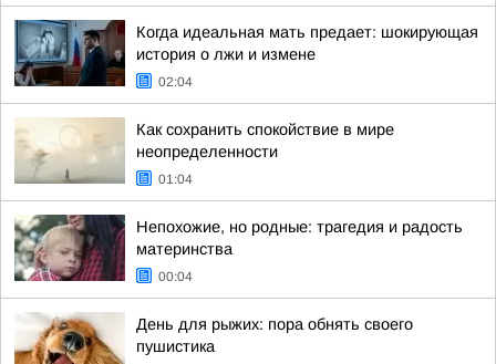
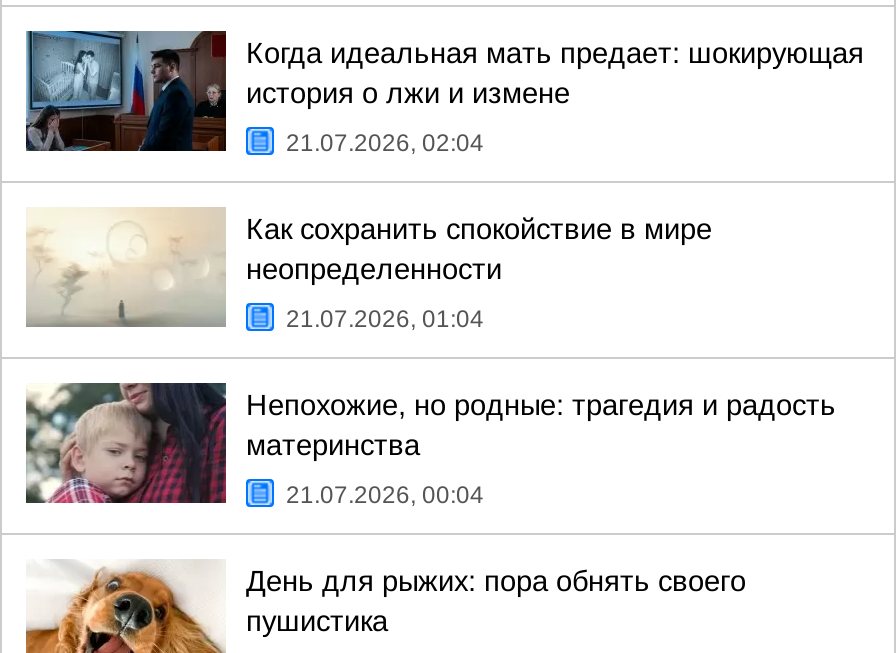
[158,74,193,90] 02:04 -> [286,129,484,157] 21.07.2026, 02:04
[158,171,193,187] 01:04 -> [286,305,484,333] 21.07.2026, 01:04
[158,269,193,284] 00:04 -> [286,481,484,509] 21.07.2026, 00:04

